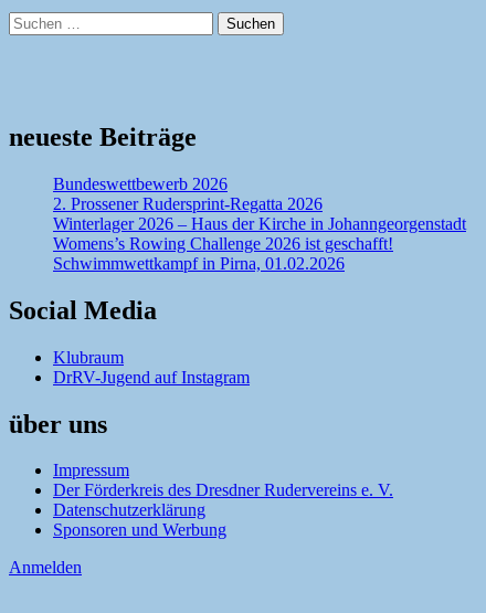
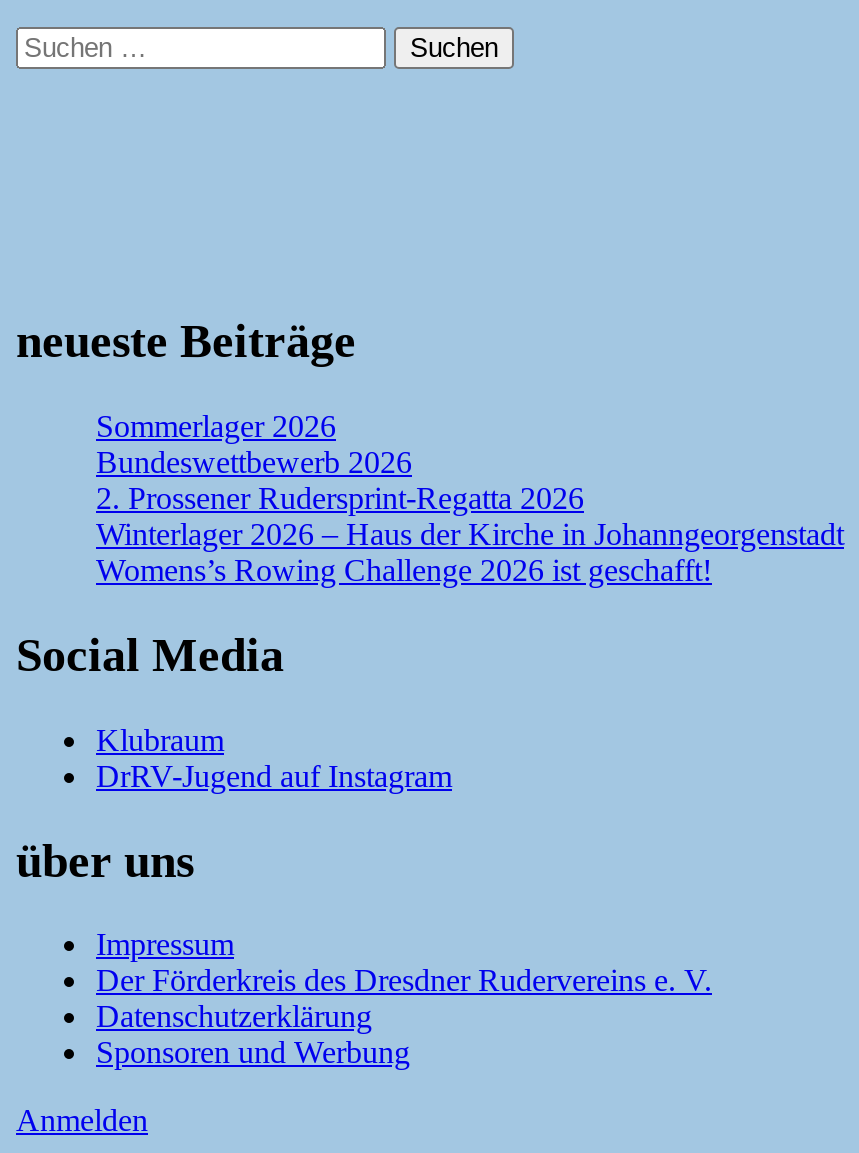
none -> [96,409,336,443] Sommerlager 2026
moved [53,174,466,253] -> [96,445,844,587]: Bundeswettbewerb 2026 | 2. Prossener Rudersprint-Regatta 2026 | Winterlager 2026 – Haus der Kirche in Johanngeorgenstadt | Womens’s Rowing Challenge 2026 ist geschafft!
[53,254,345,273] Schwimmwettkampf in Pirna, 01.02.2026 -> none

